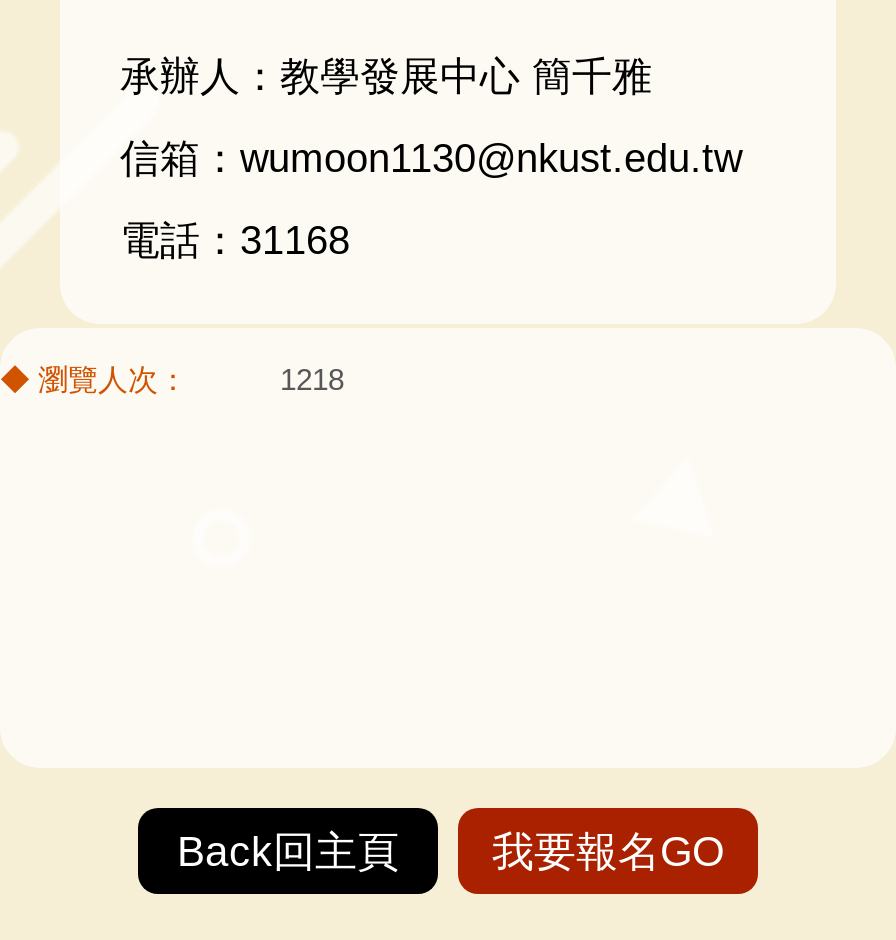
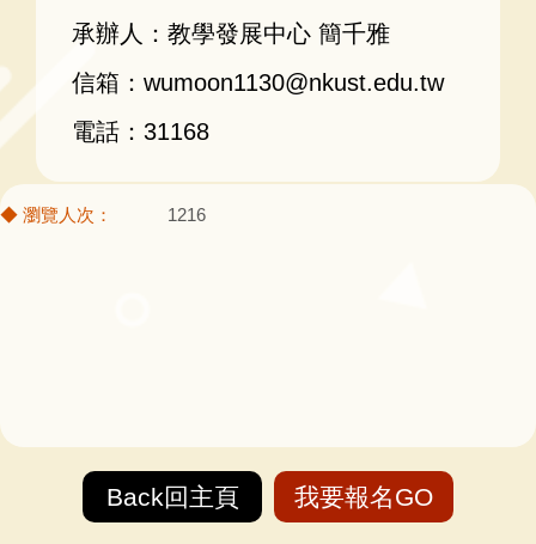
[280,362,344,396] 1218 -> [167,204,206,225] 1216

